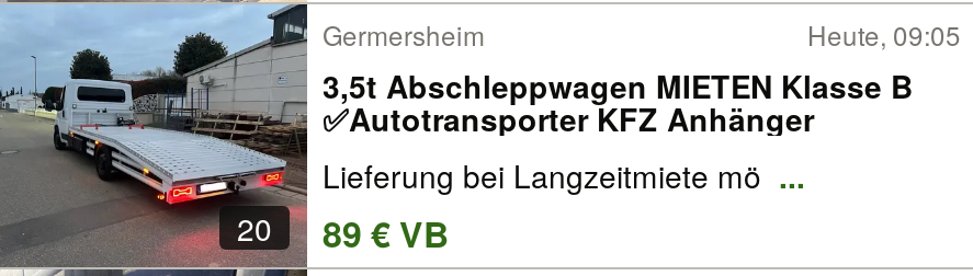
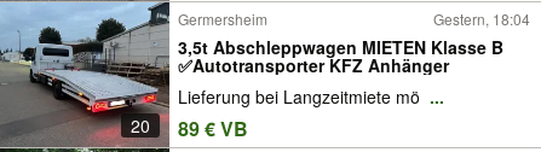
[807,15,961,53] Heute, 09:05 -> [433,8,530,29] Gestern, 18:04

